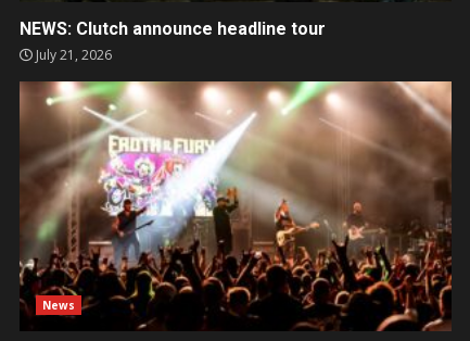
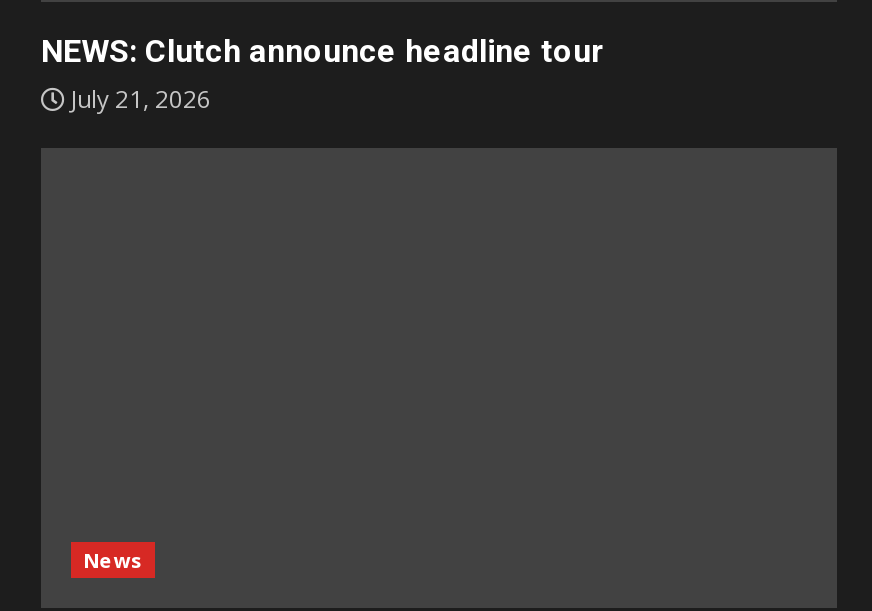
[20,80,453,331] [image] -> none

